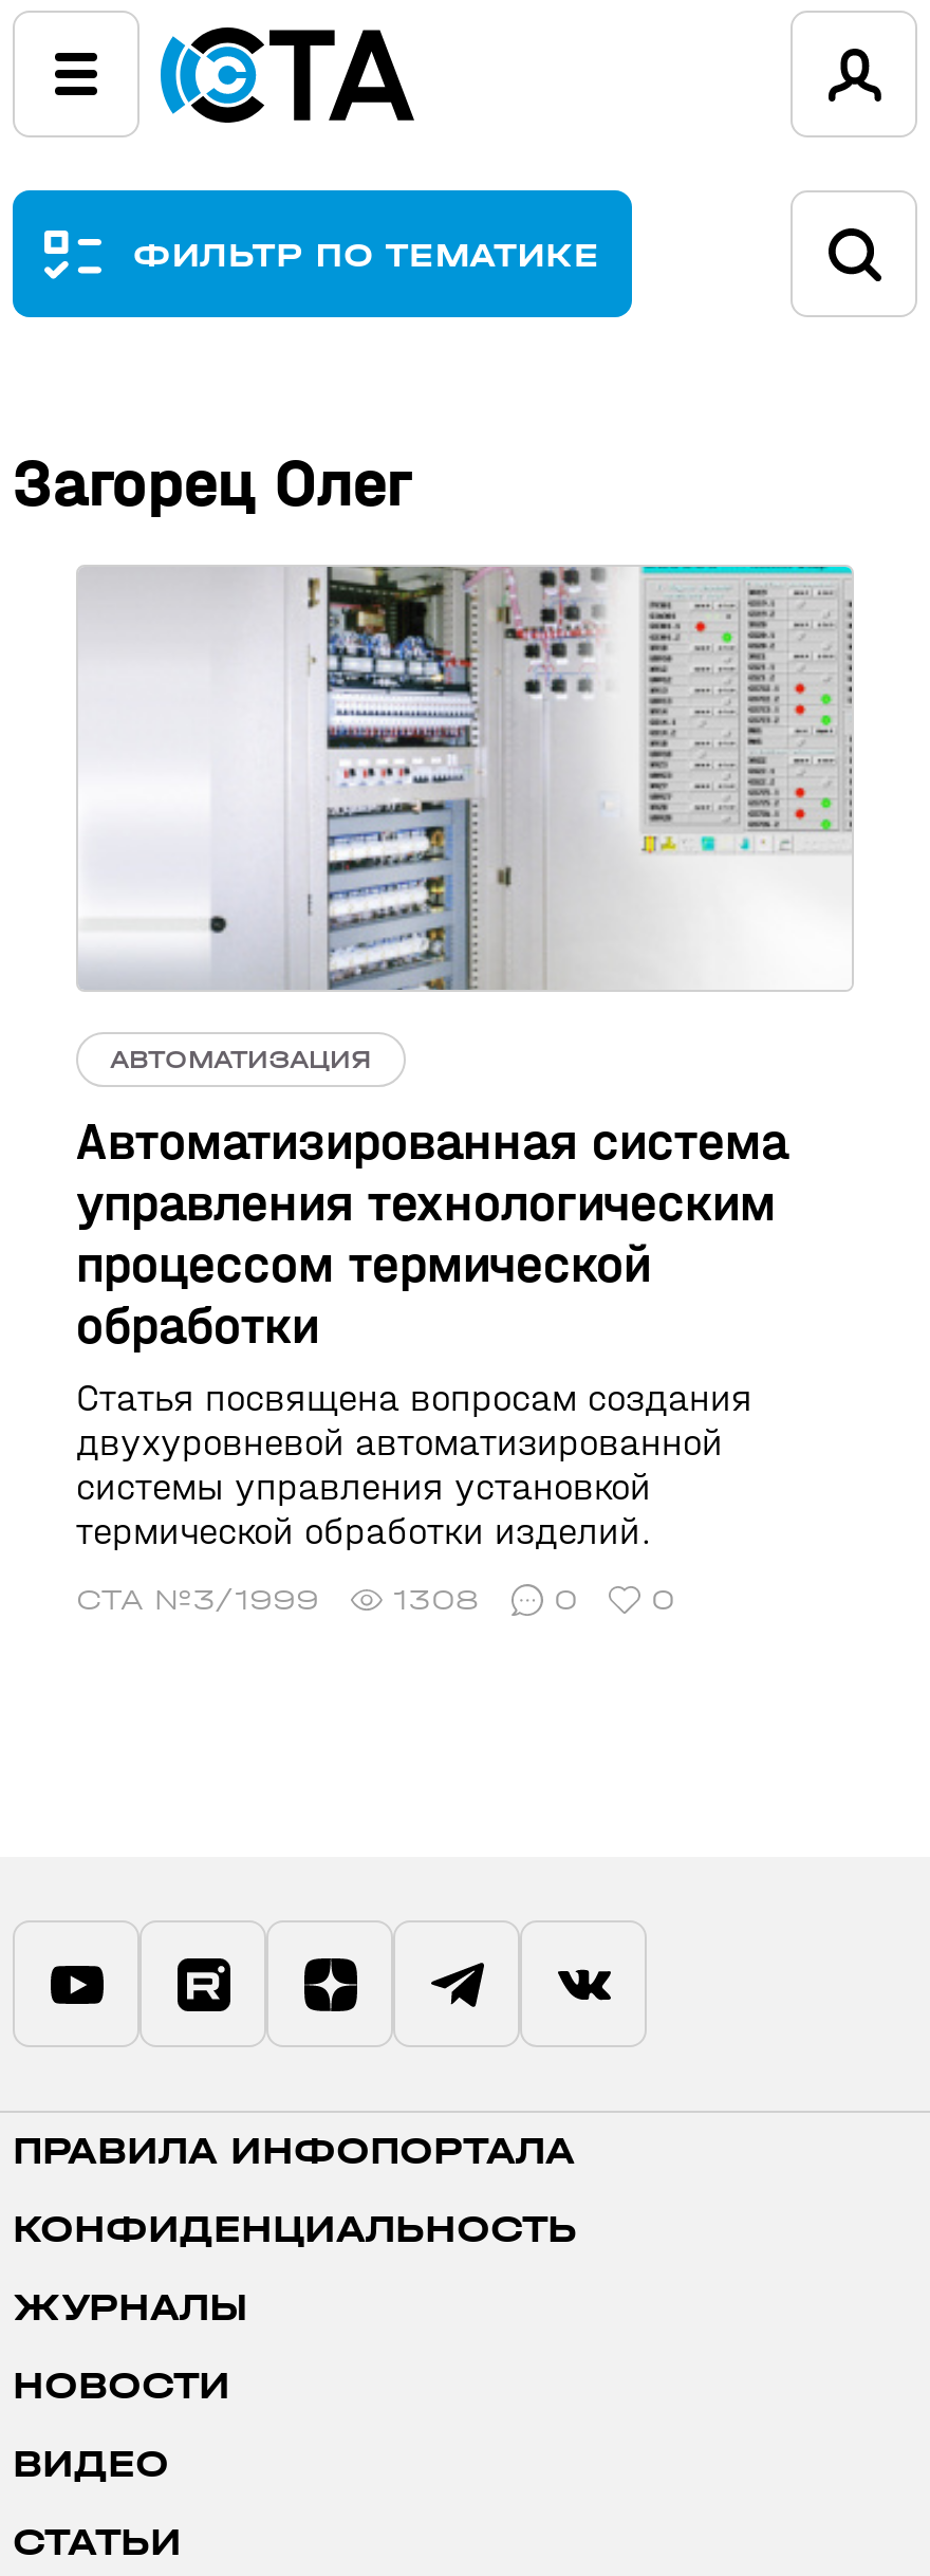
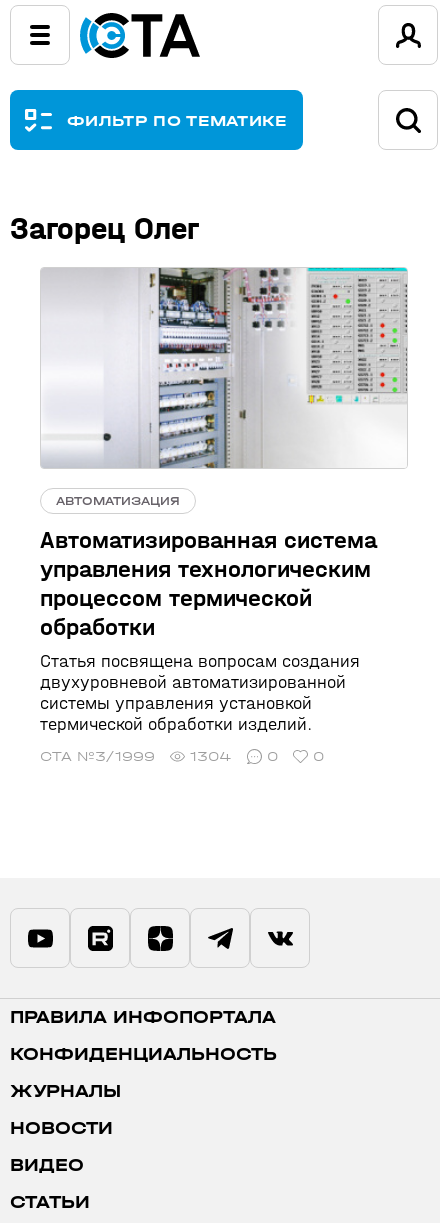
[393,1582,480,1618] 1308 -> [190,748,232,765] 1304

